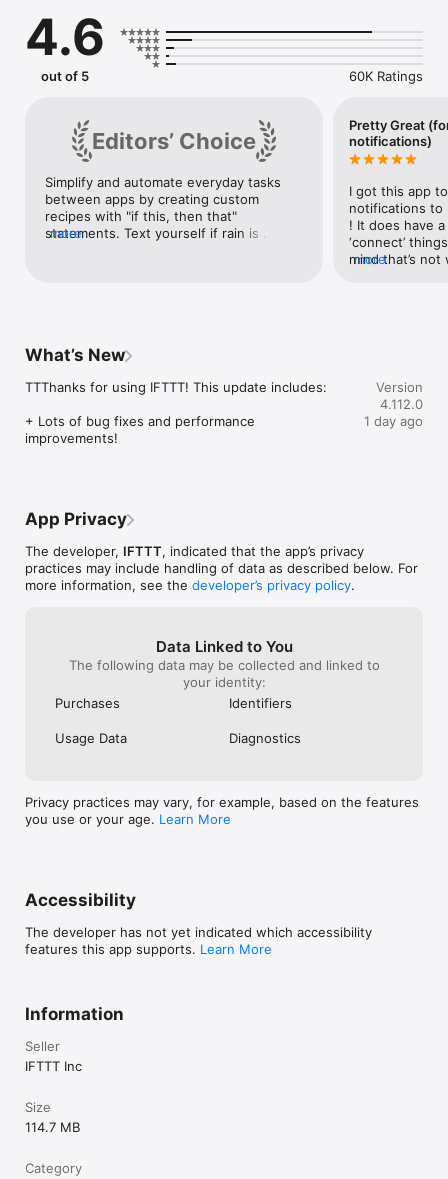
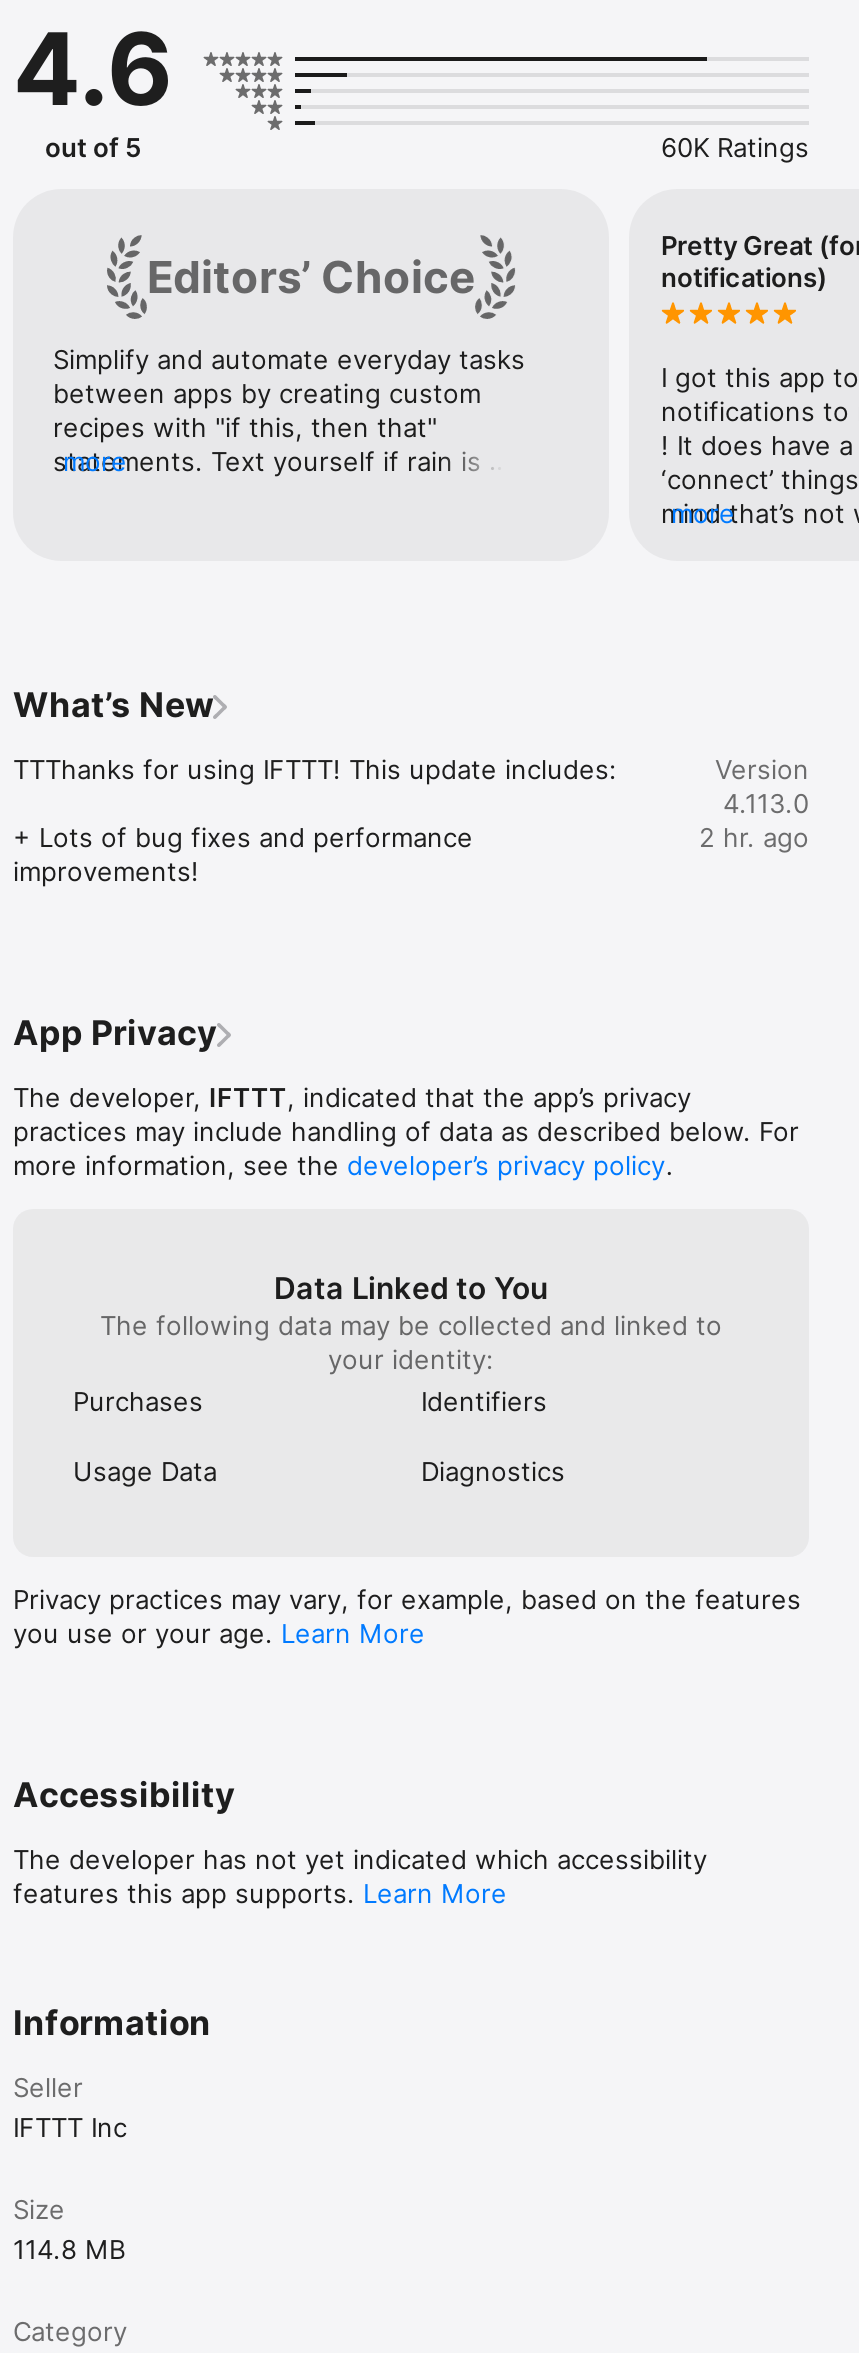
[380,396,423,412] 4.112.0 -> [723,787,809,819] 4.113.0
[364,413,423,429] 1 day ago -> [699,821,809,853] 2 hr. ago
[25,1119,80,1135] 114.7 MB -> [13,2233,125,2265] 114.8 MB

